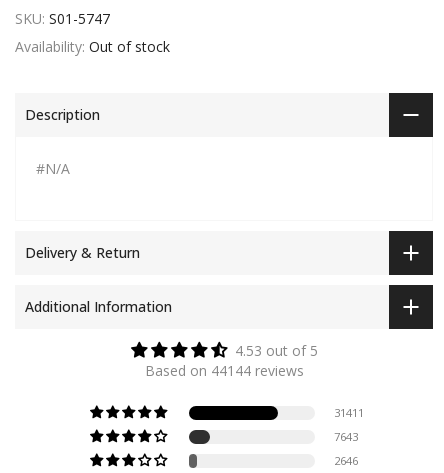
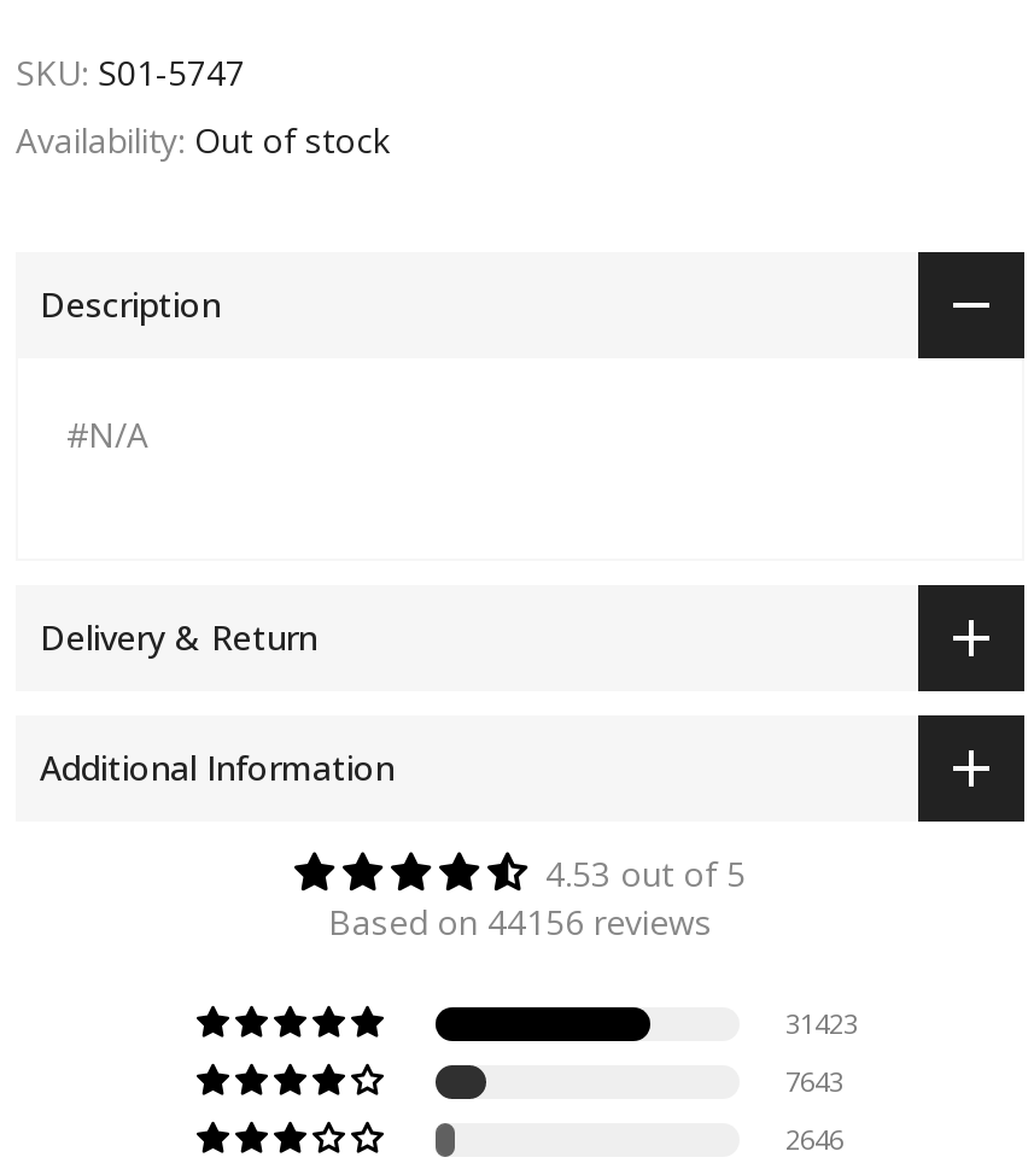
[144,361,303,380] Based on 44144 reviews -> [328,898,712,944] Based on 44156 reviews
[334,405,364,420] 31411 -> [785,1004,858,1041] 31423

